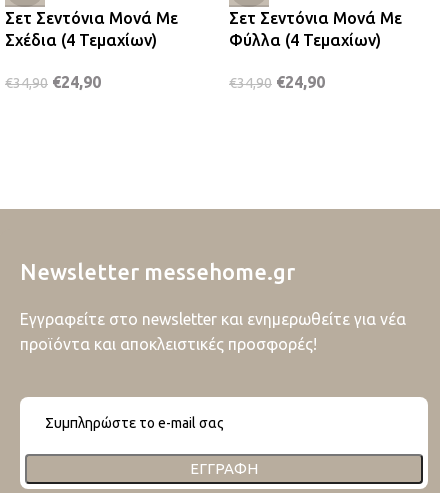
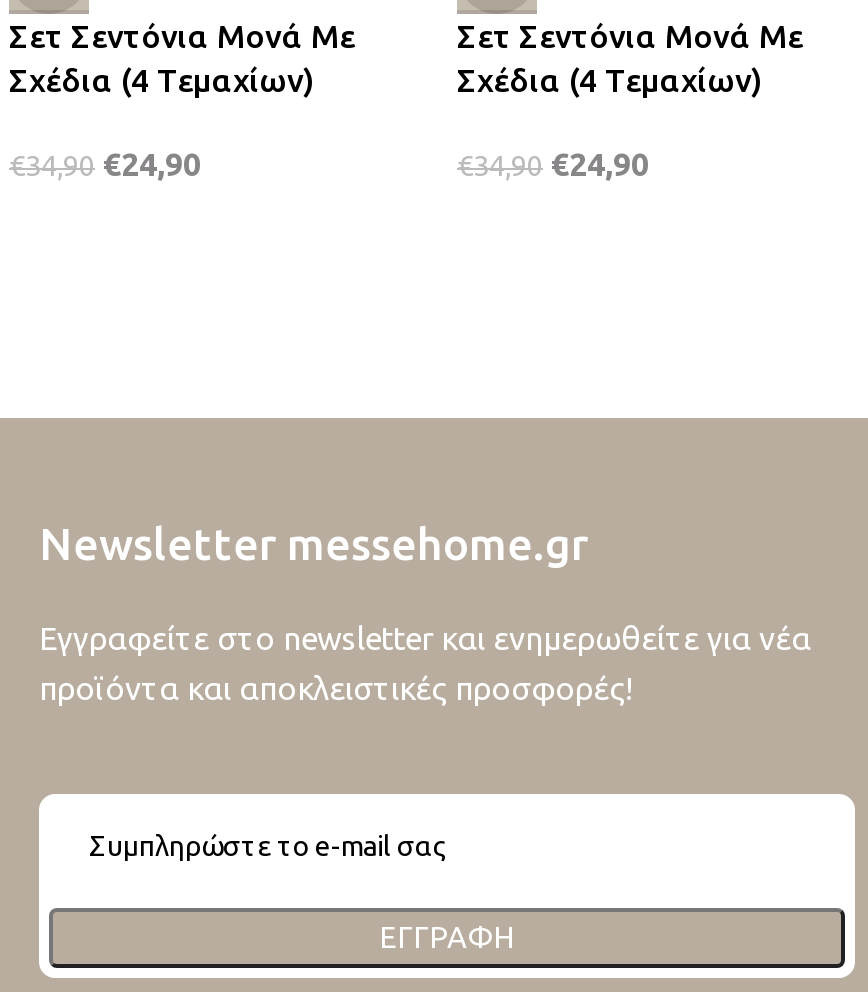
[229,31,381,49] Φύλλα (4 Τεμαχίων) -> [457,61,761,97] Σχέδια (4 Τεμαχίων)

